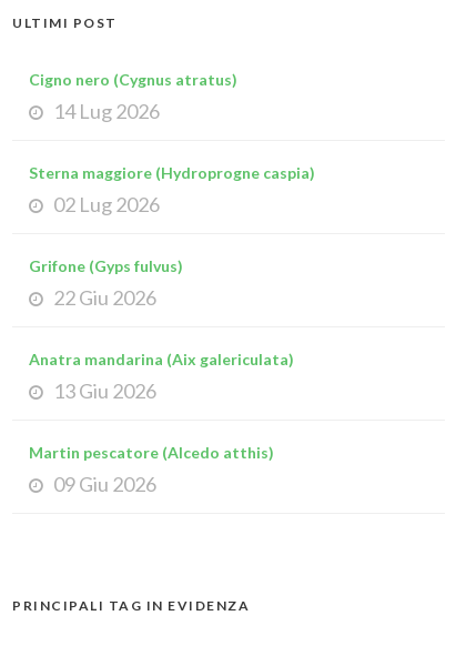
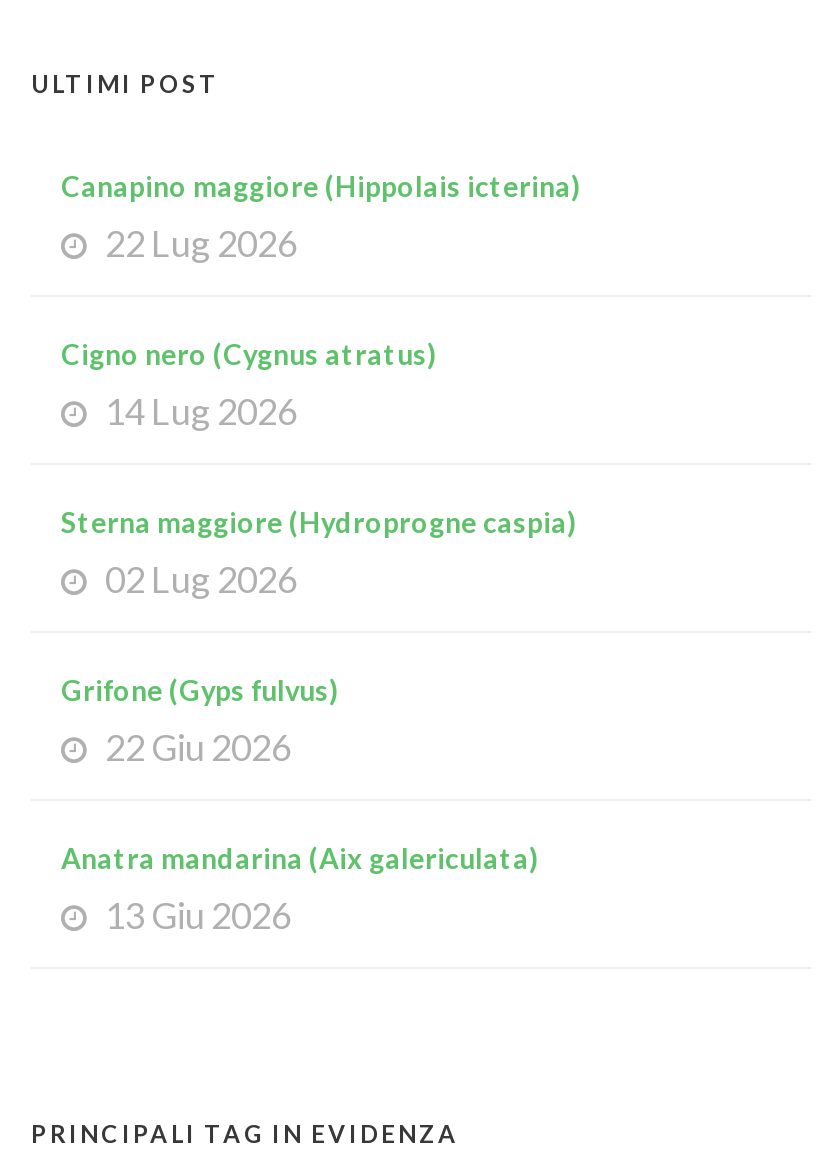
none -> [61,169,581,265] Canapino maggiore (Hippolais icterina) | 22 Lug 2026
moved [29,70,315,403] -> [61,337,577,937]: Cigno nero (Cygnus atratus) | 14 Lug 2026 | Sterna maggiore (Hydroprogne caspia) | 02 Lug 2026 | Grifone (Gyps fulvus) | 22 Giu 2026 | Anatra mandarina (Aix galericulata) | 13 Giu 2026
[29,443,274,496] Martin pescatore (Alcedo atthis) | 09 Giu 2026 -> none

